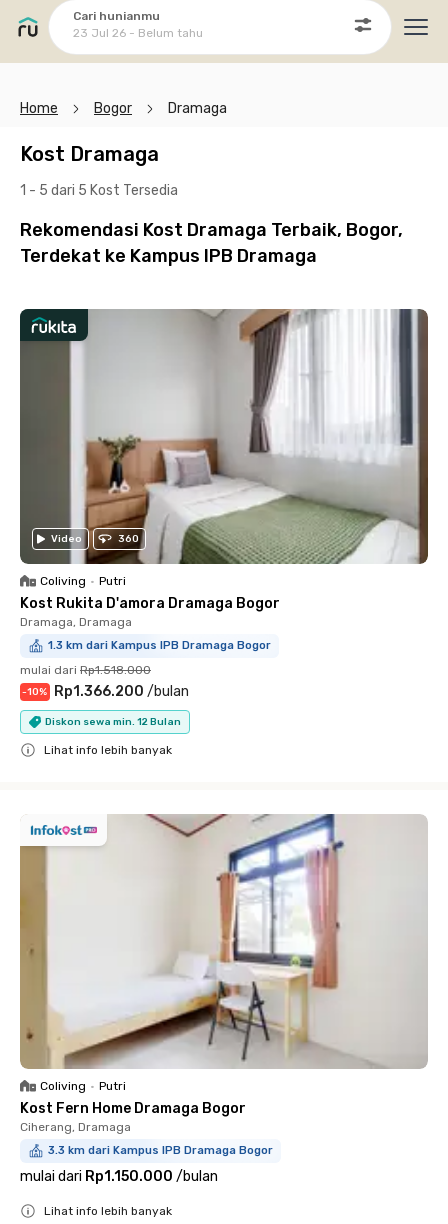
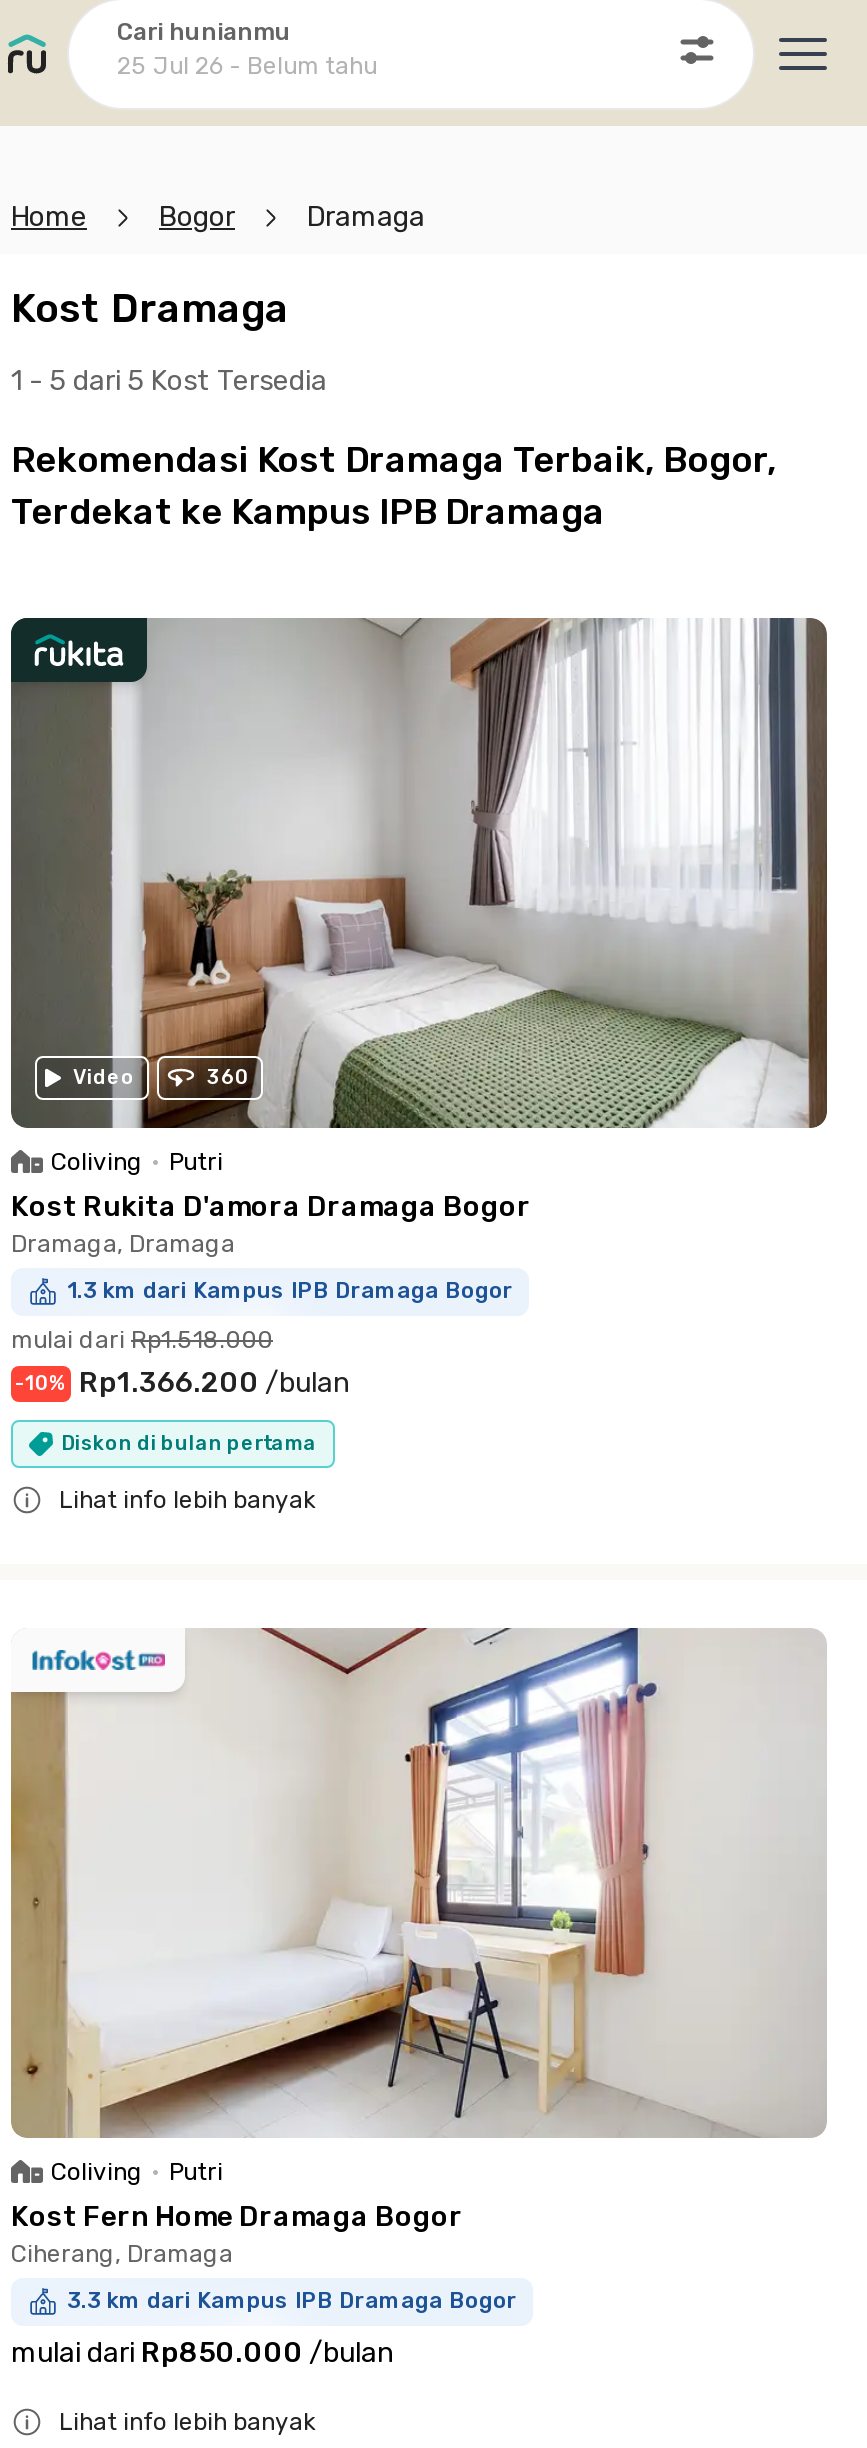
[73,25,203,39] 23 Jul 26 - Belum tahu -> [117,51,377,79] 25 Jul 26 - Belum tahu
[45,715,181,727] Diskon sewa min. 12 Bulan -> [61,1431,317,1455] Diskon di bulan pertama
[20,1168,218,1185] mulai dari Rp1.150.000 /bulan -> [11,2336,393,2370] mulai dari Rp850.000 /bulan

